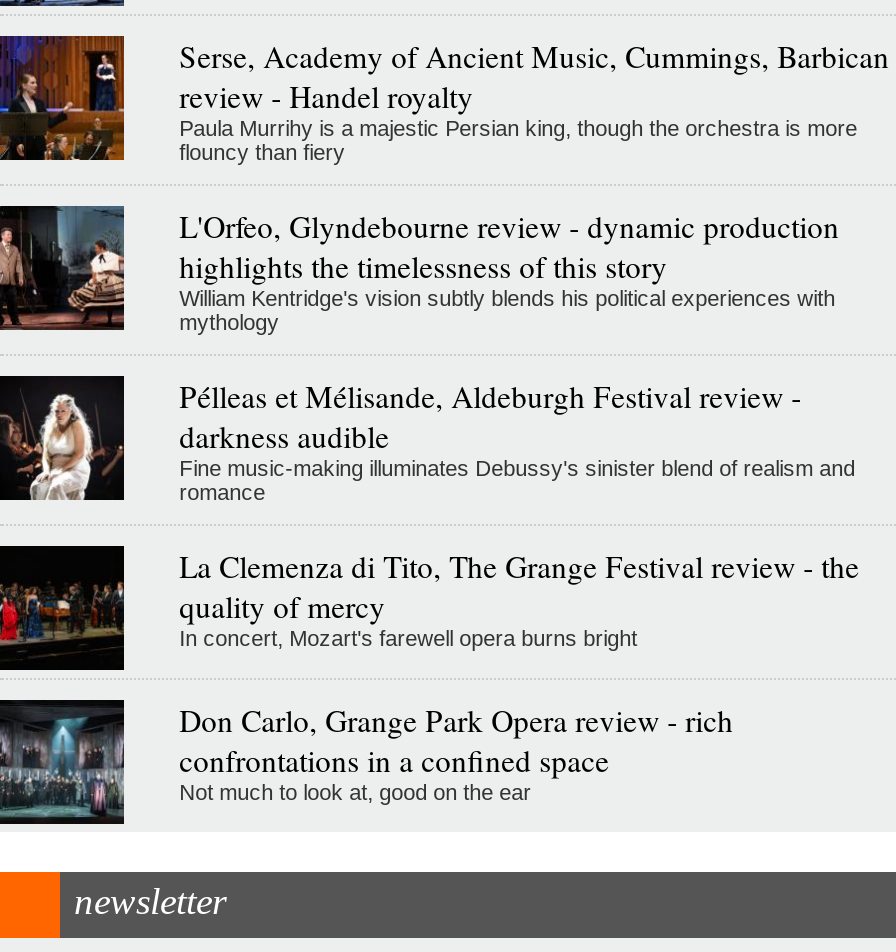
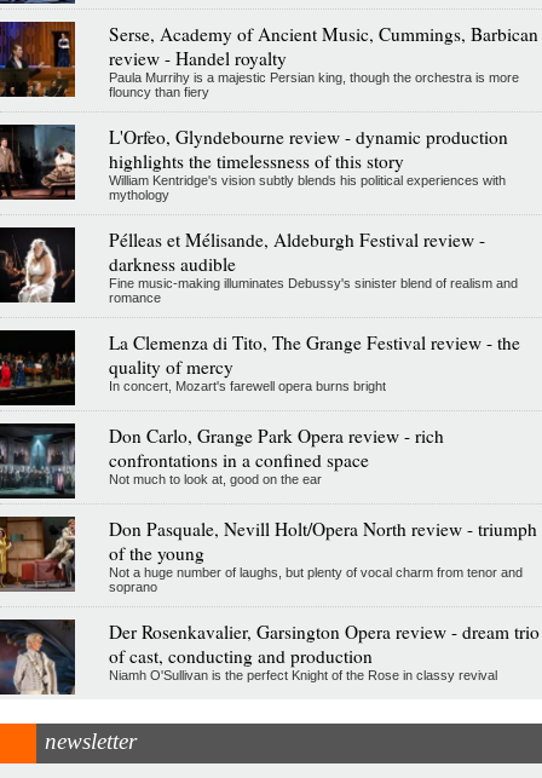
none -> [4,515,539,682] [image] | Don Pasquale, Nevill Holt/Opera North review - triumph | of the young | Not a huge number of laughs, but plenty of vocal charm from tenor and | soprano | Der Rosenkavalier, Garsington Opera review - dream trio | of cast, conducting and production | Niamh O'Sullivan is the perfect Knight of the Rose in classy revival
none -> [4,619,75,695] [image]

